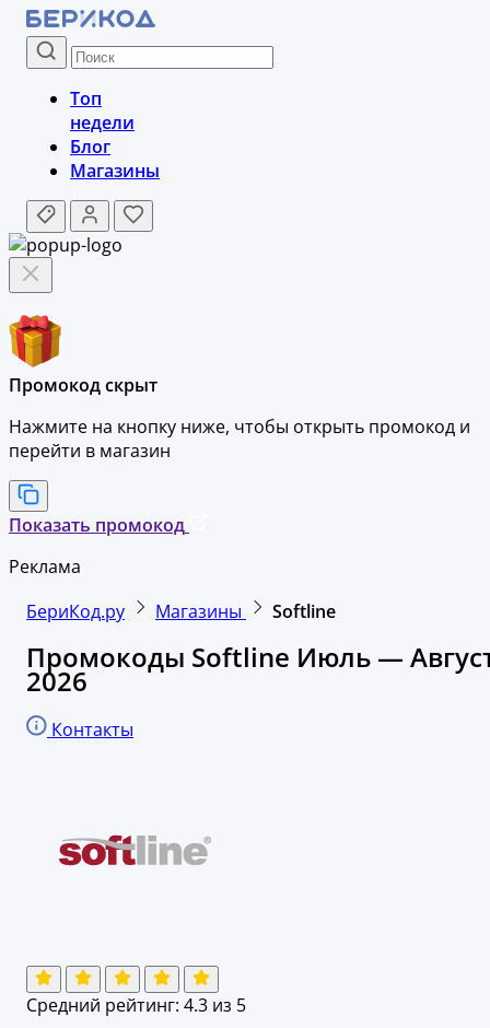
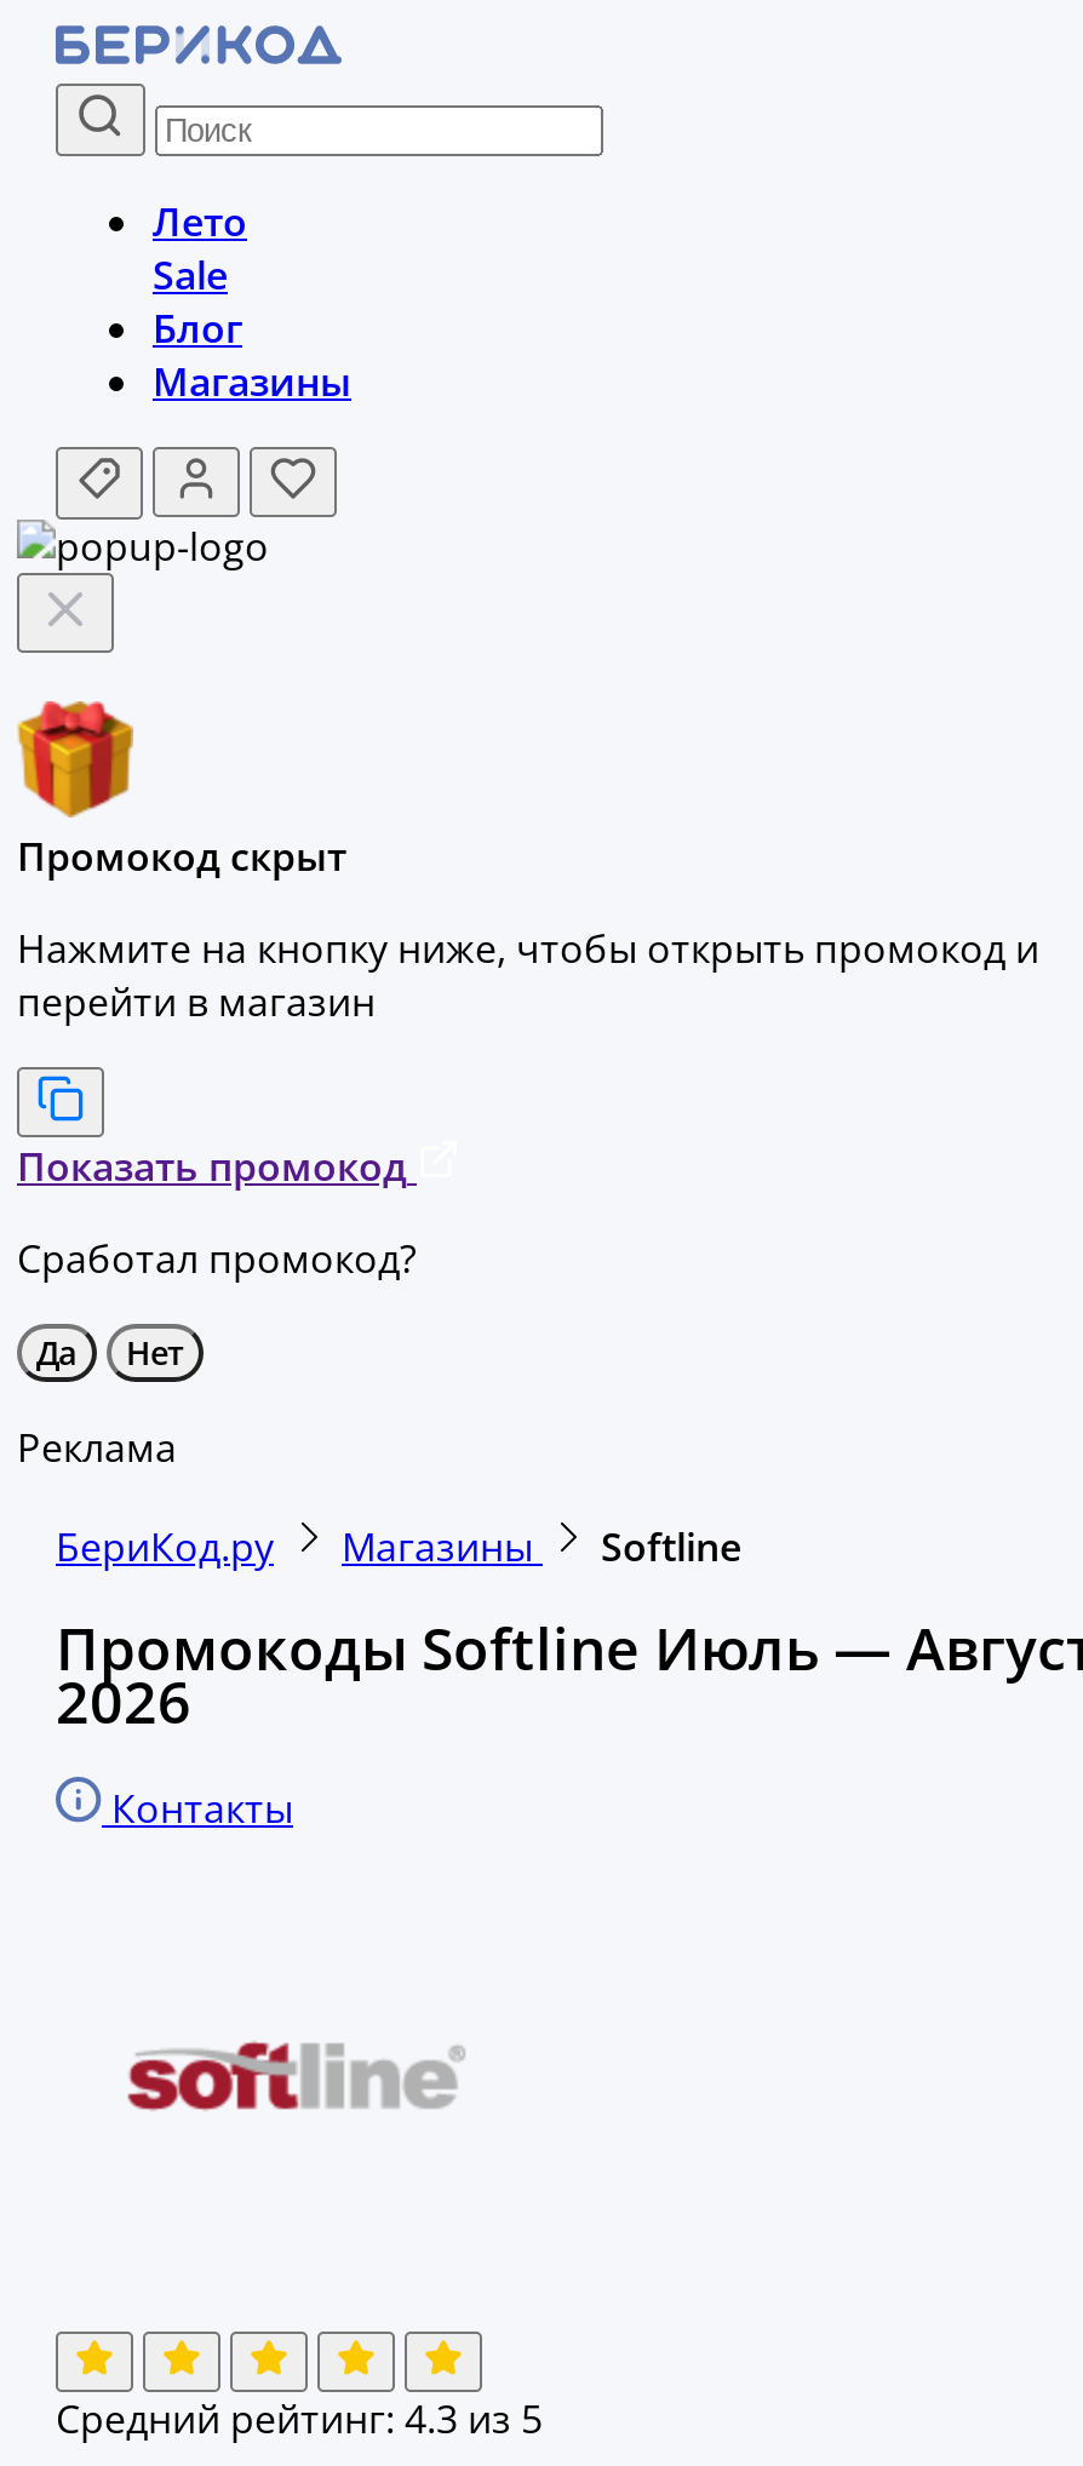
[70,86,135,135] Топ | недели -> [153,195,247,302] Лето | Sale
none -> [17,1232,417,1374] Сработал промокод? | Да | Нет

